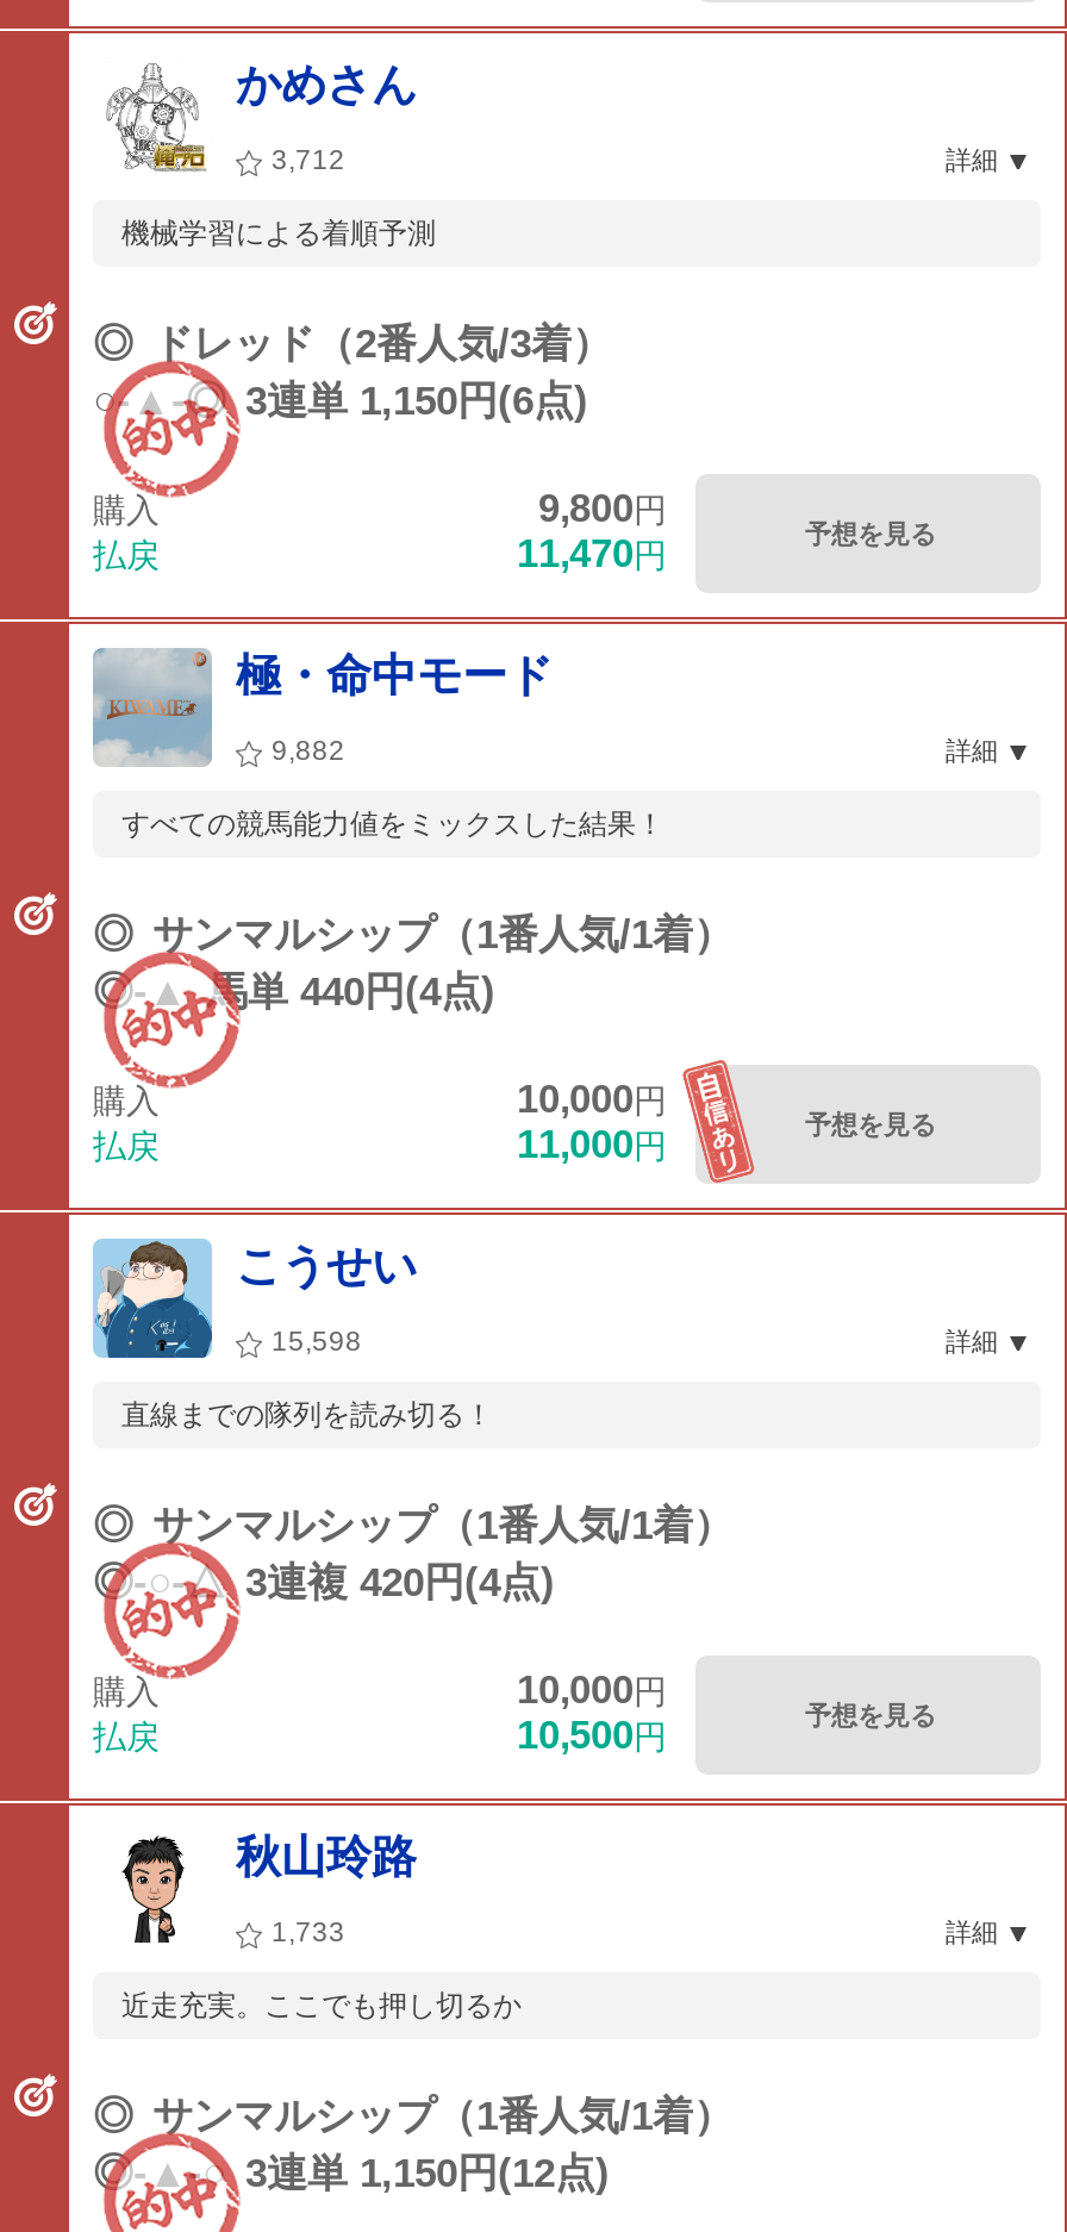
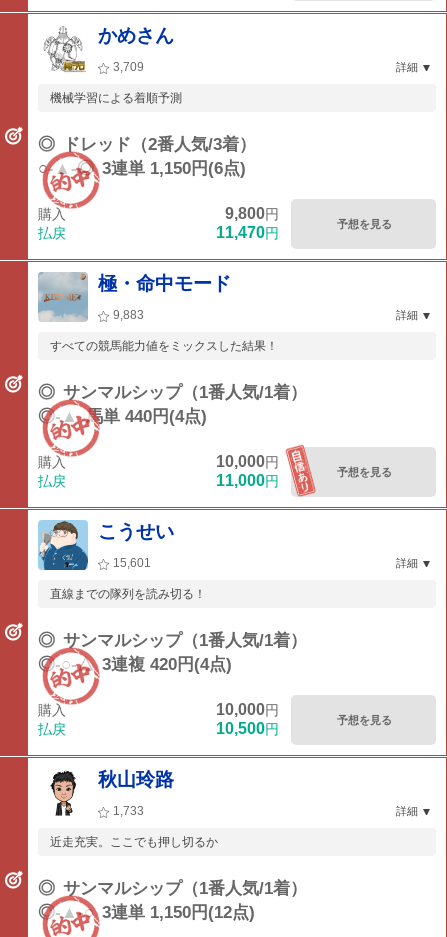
[272,145,345,174] 3,712 -> [113,61,144,73] 3,709
[272,736,345,765] 9,882 -> [113,309,144,321] 9,883
[272,1327,362,1355] 15,598 -> [113,557,151,569] 15,601

